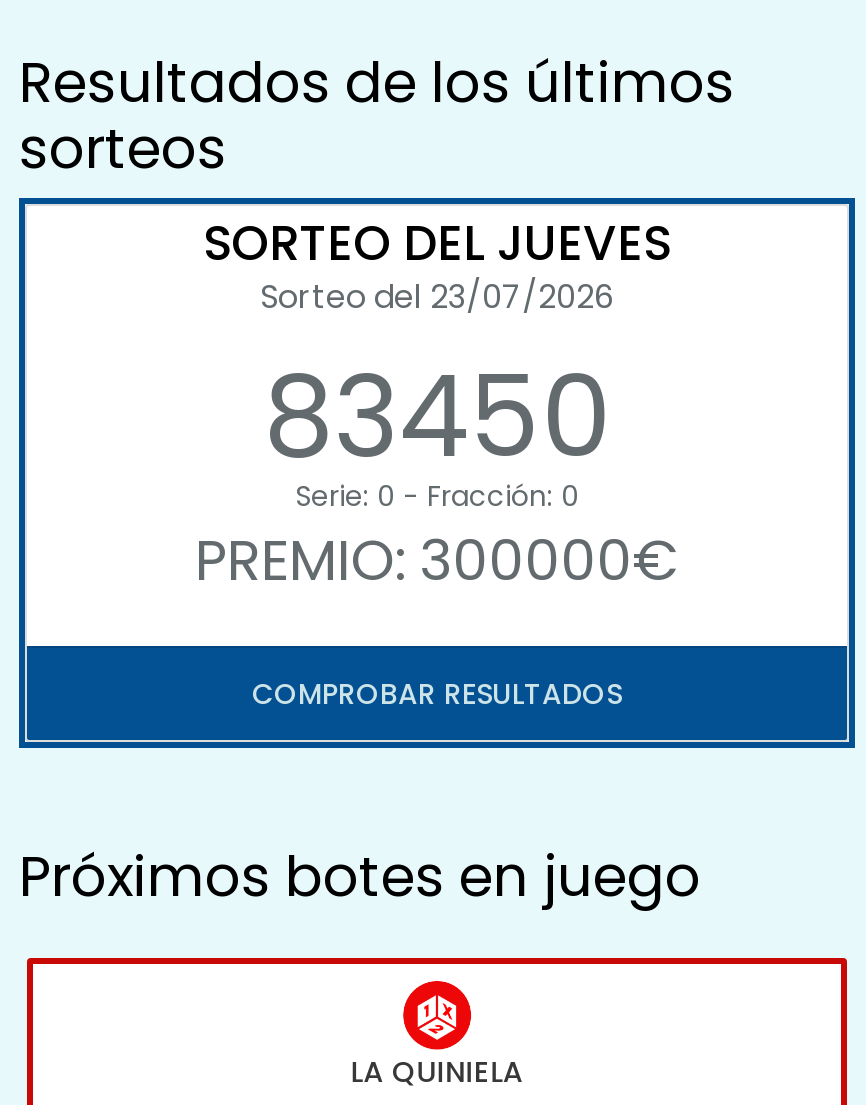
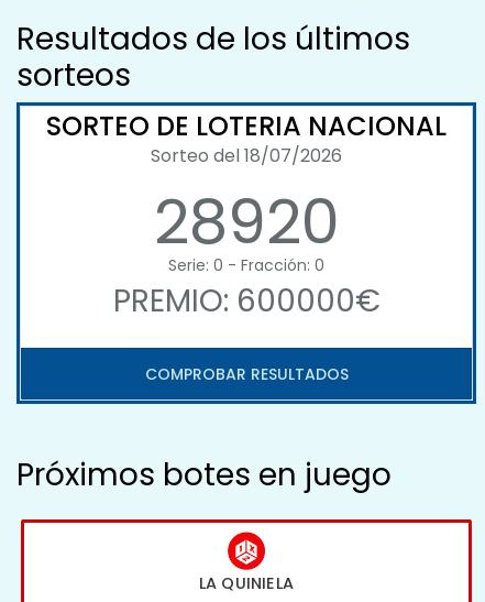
[203,209,671,495] SORTEO DEL JUEVES | Sorteo del 23/07/2026 | 83450 -> [46,108,447,265] SORTEO DE LOTERIA NACIONAL | Sorteo del 18/07/2026 | 28920
[195,521,679,599] PREMIO: 300000€ -> [113,279,380,322] PREMIO: 600000€

